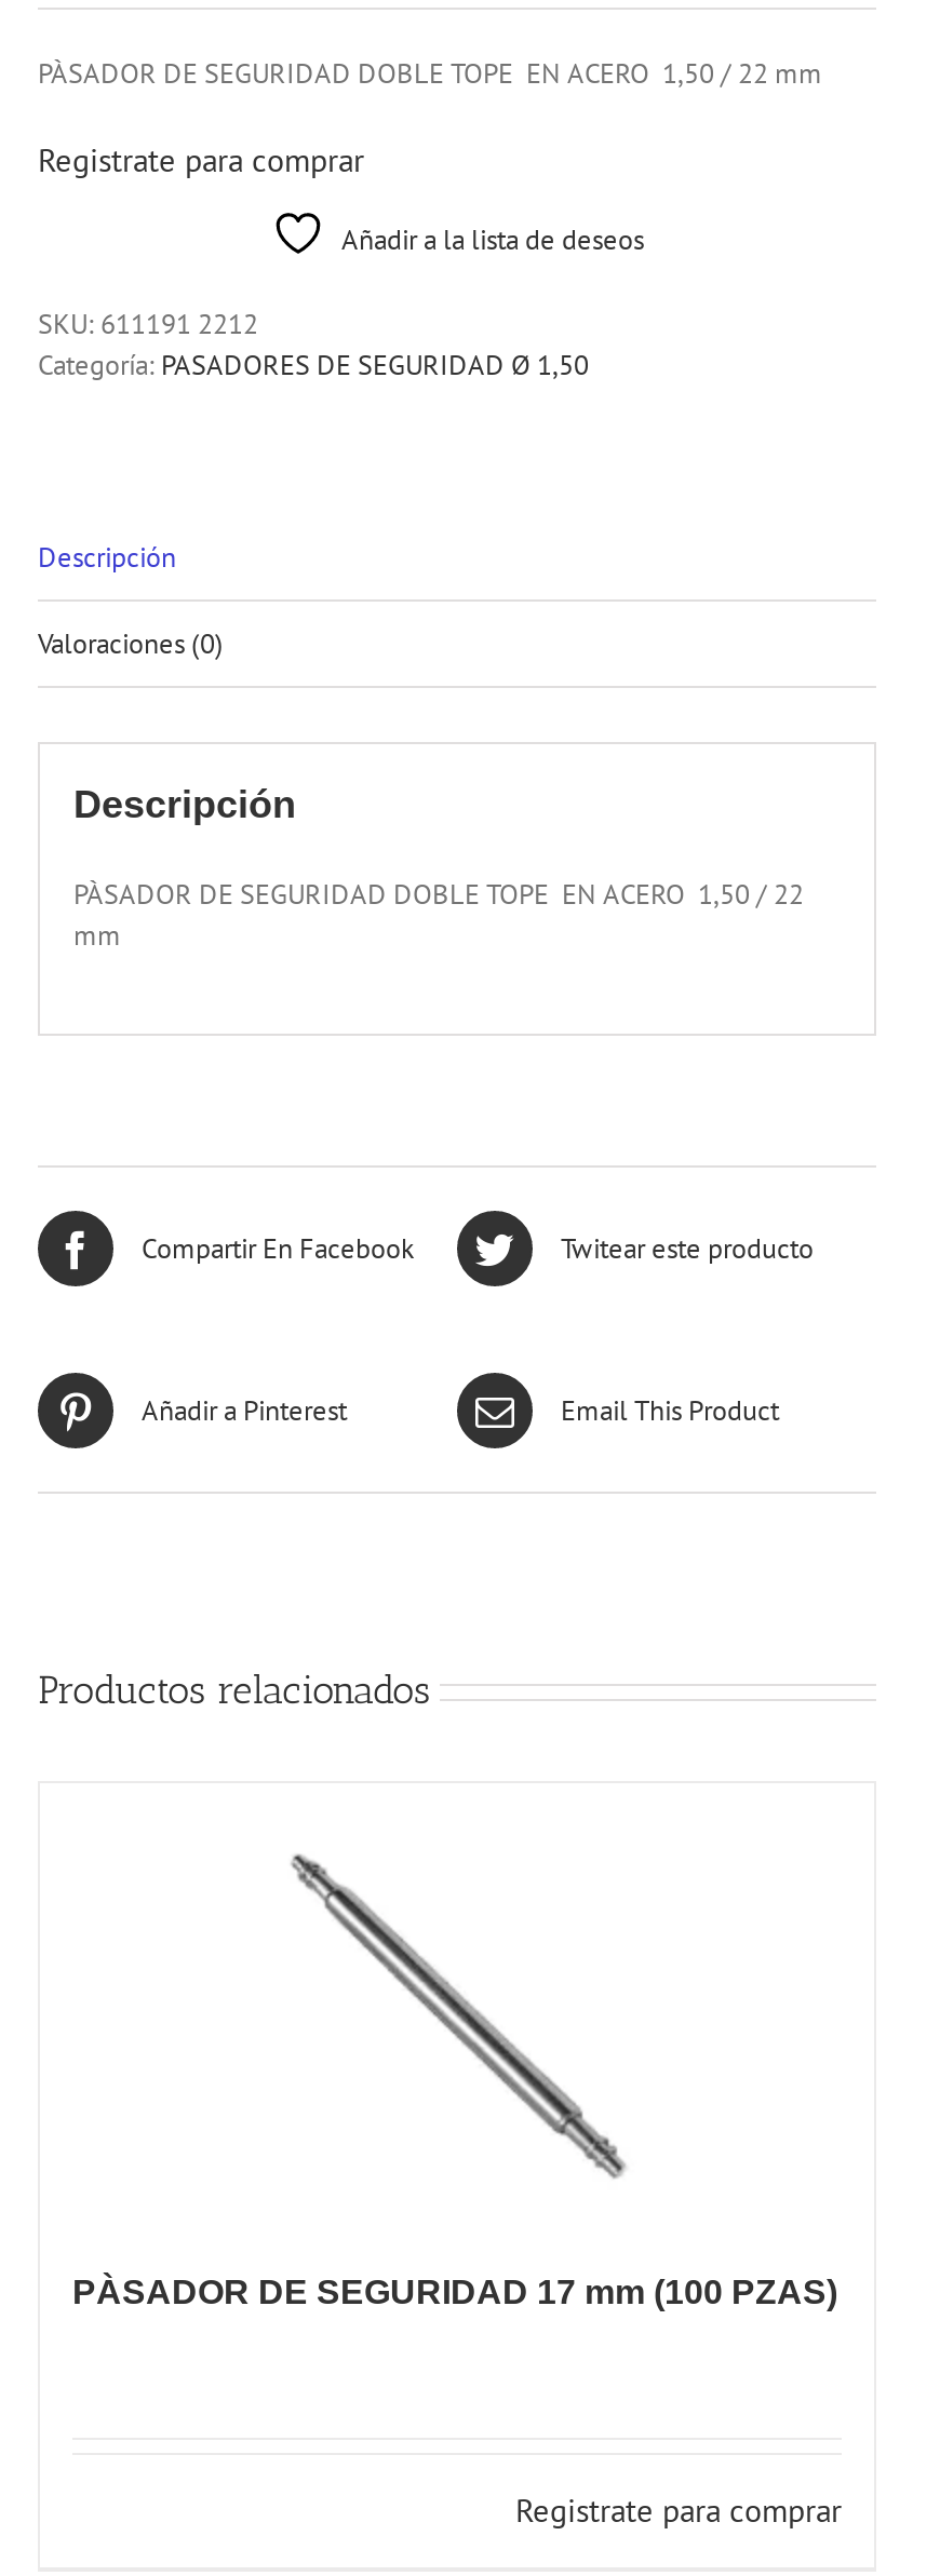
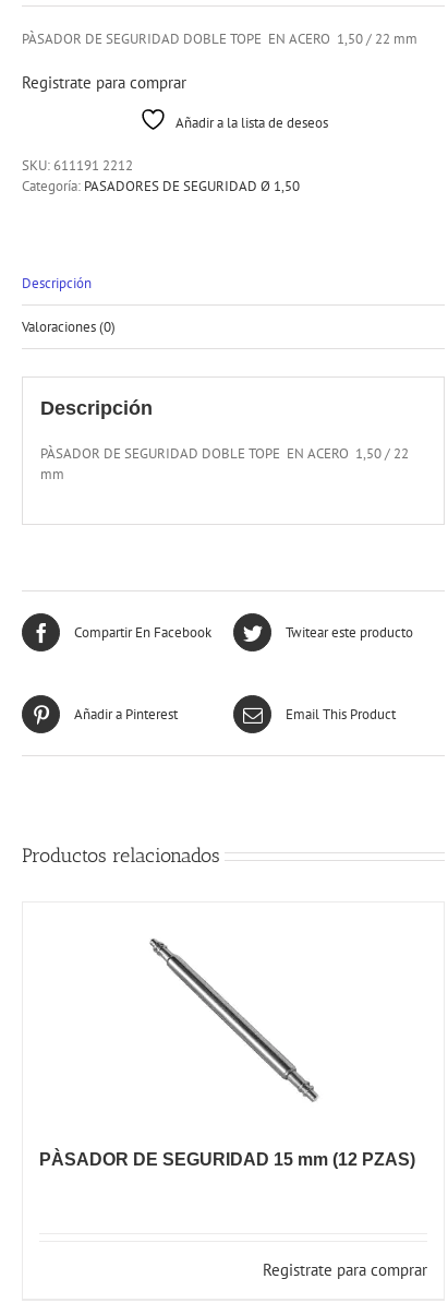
[72,2273,837,2310] PÀSADOR DE SEGURIDAD 17 mm (100 PZAS) -> [39,1150,415,1169] PÀSADOR DE SEGURIDAD 15 mm (12 PZAS)

